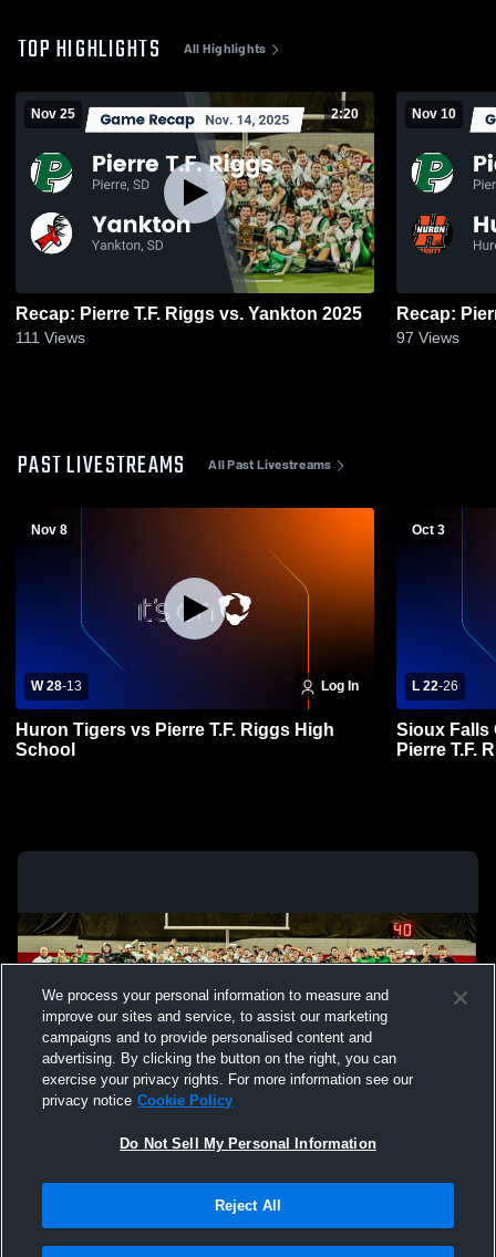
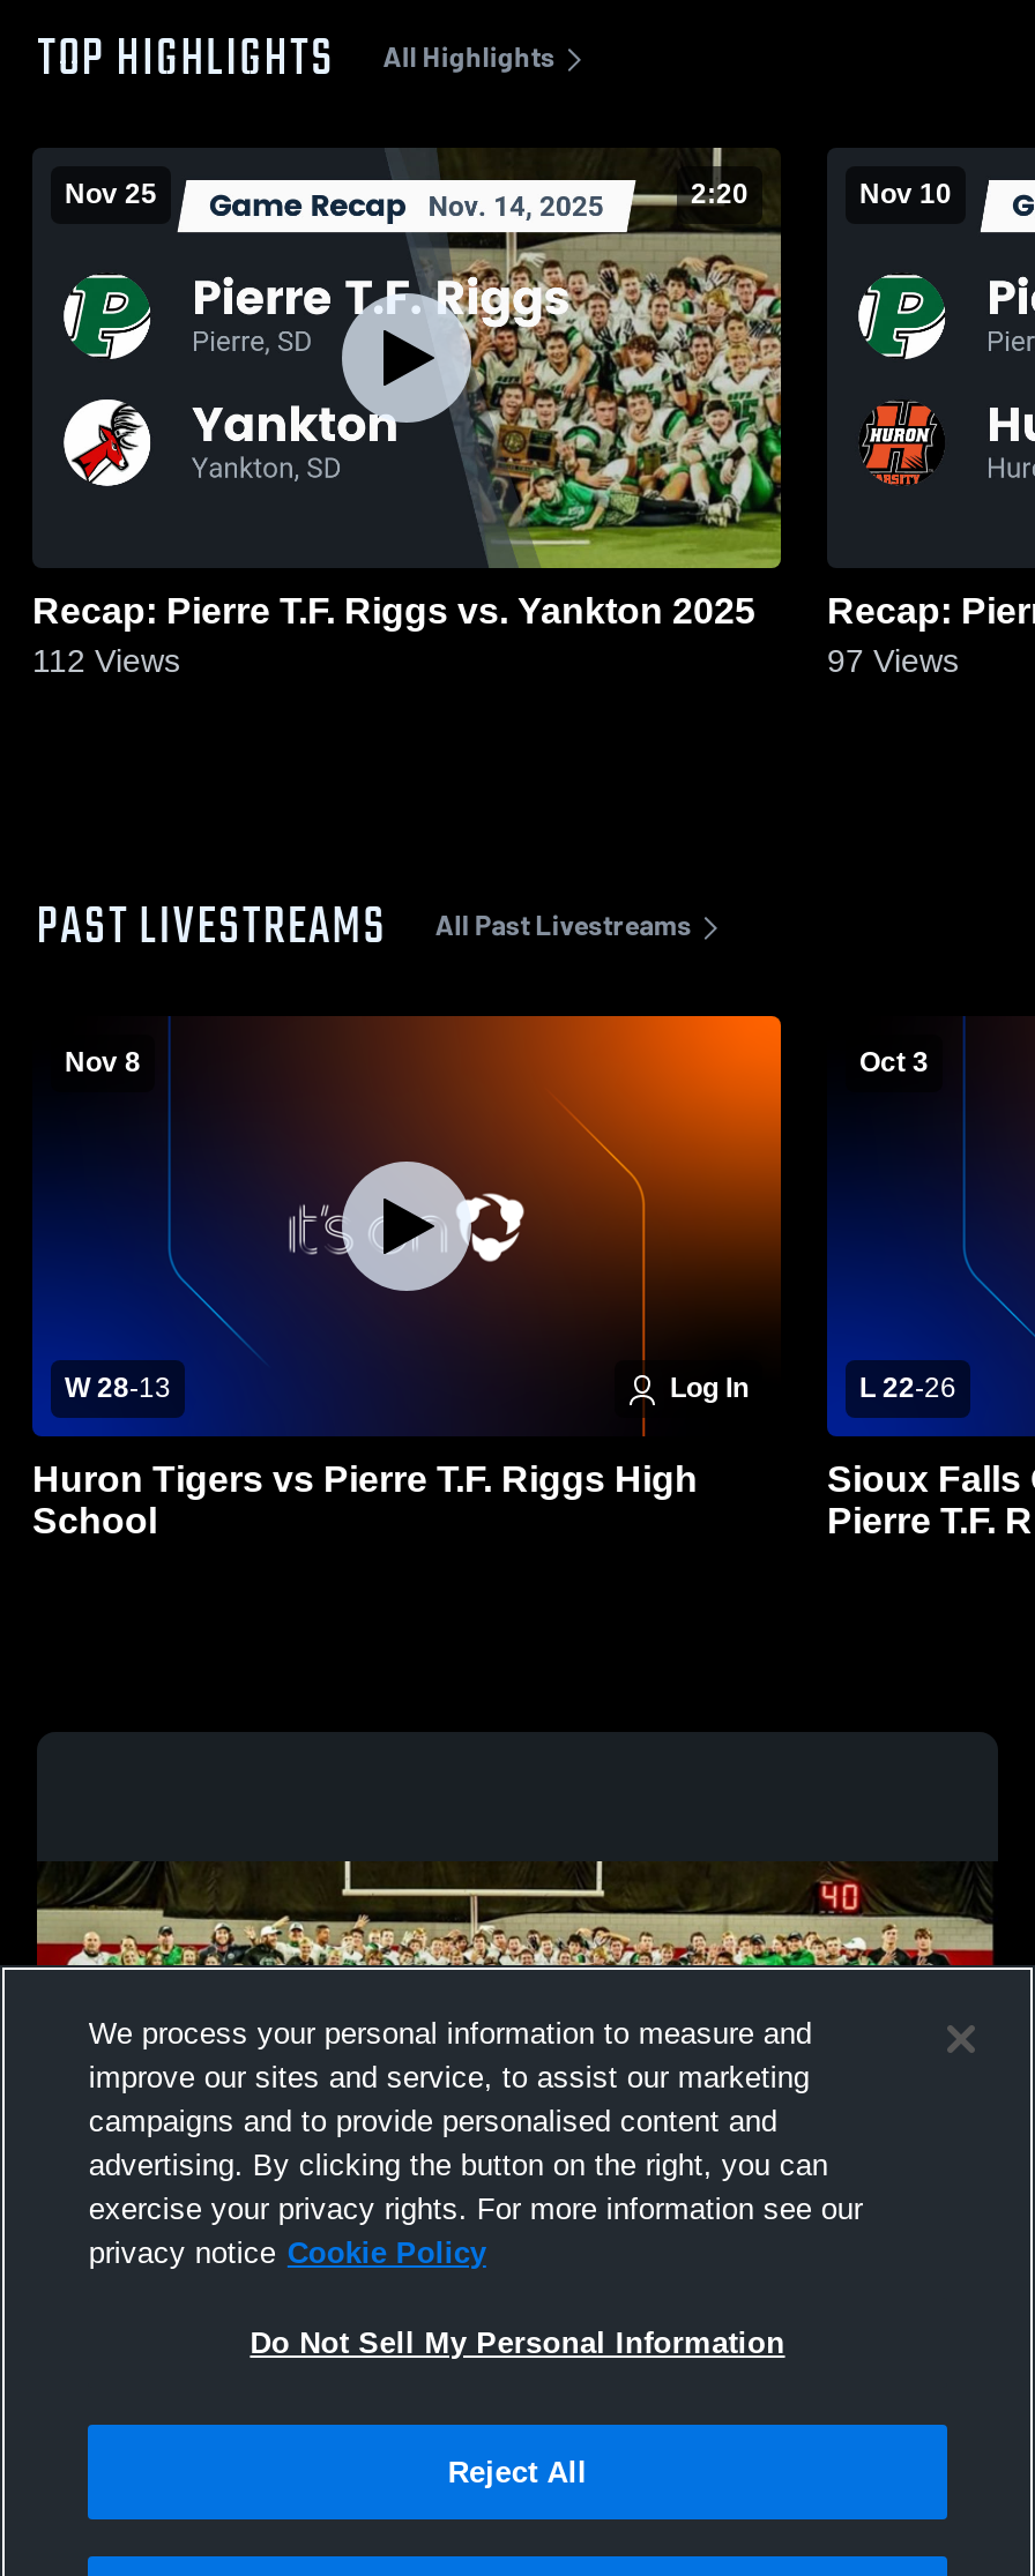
[15,329,85,346] 111 Views -> [32,642,180,679] 112 Views

